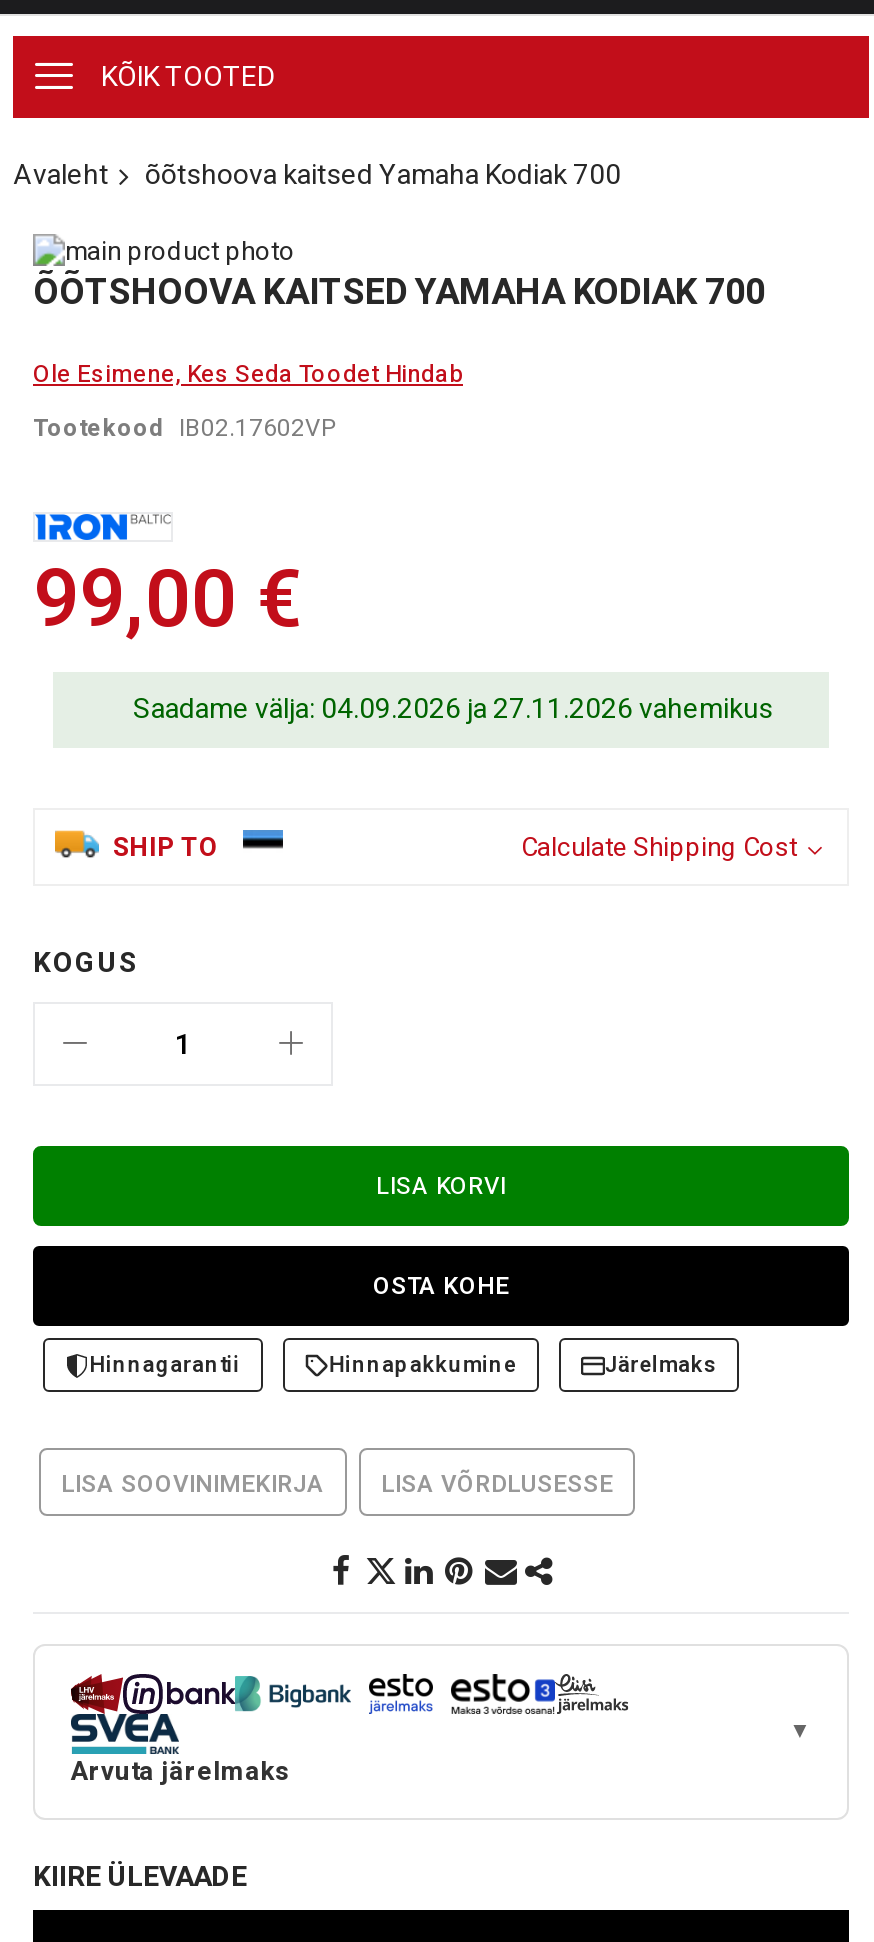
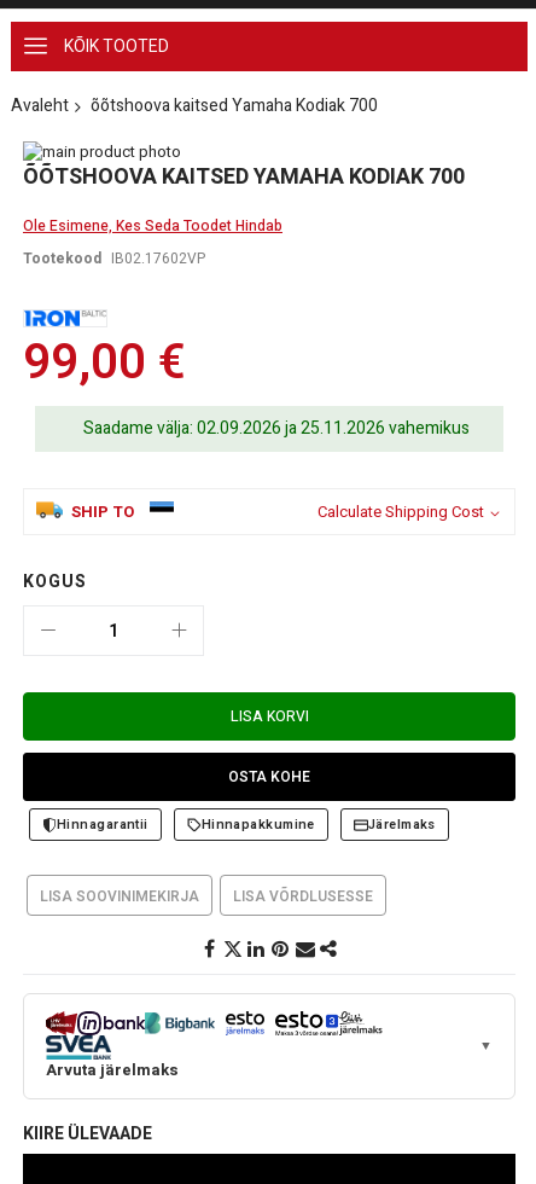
[133,688,773,730] Saadame välja: 04.09.2026 ja 27.11.2026 vahemikus -> [83,416,470,441] Saadame välja: 02.09.2026 ja 25.11.2026 vahemikus

